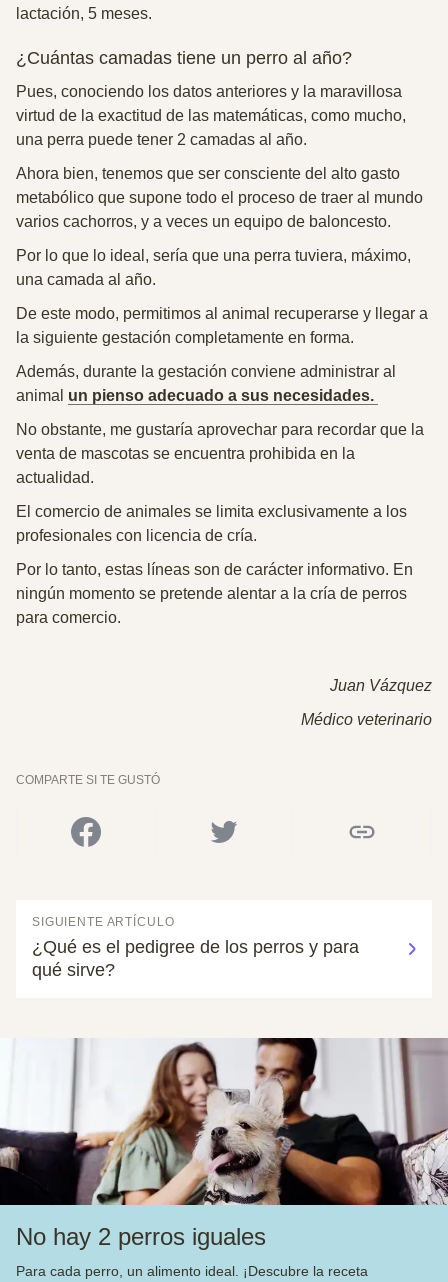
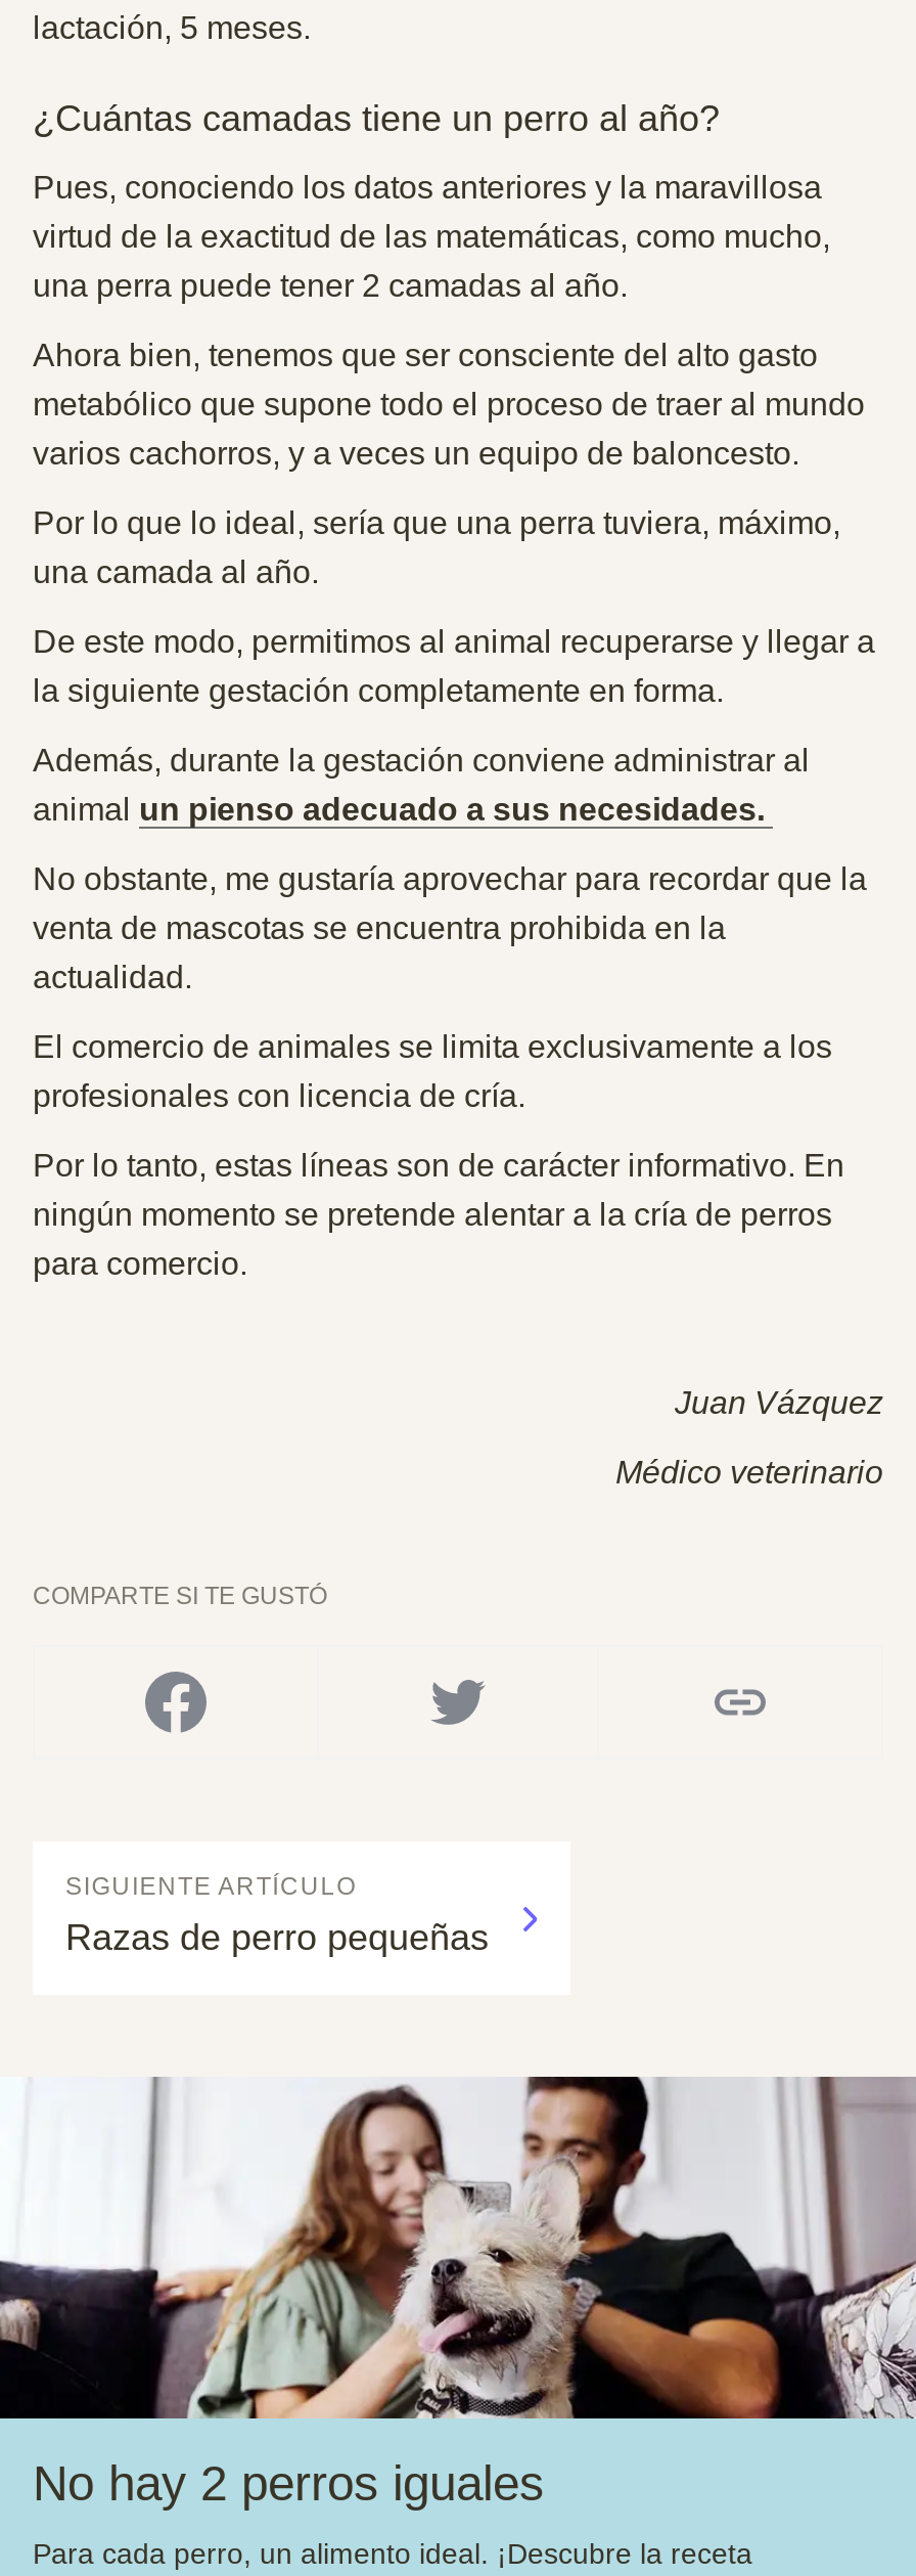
[32,937,359,980] ¿Qué es el pedigree de los perros y para | qué sirve? -> [65,1917,489,1958] Razas de perro pequeñas

